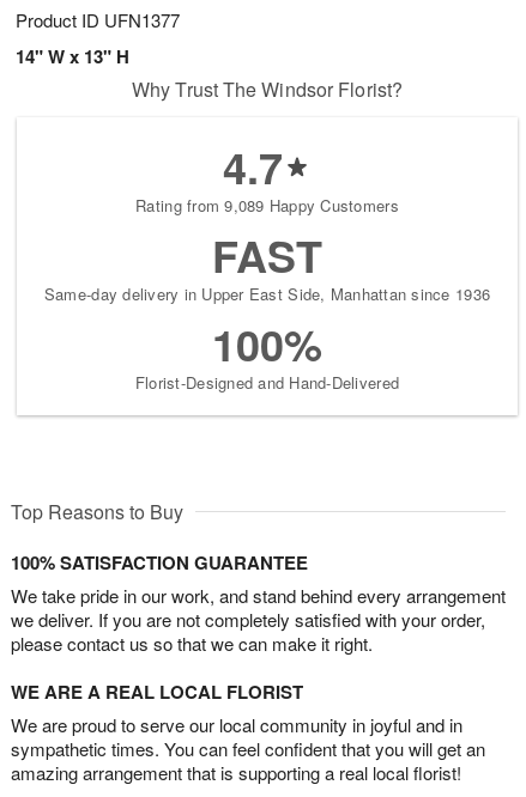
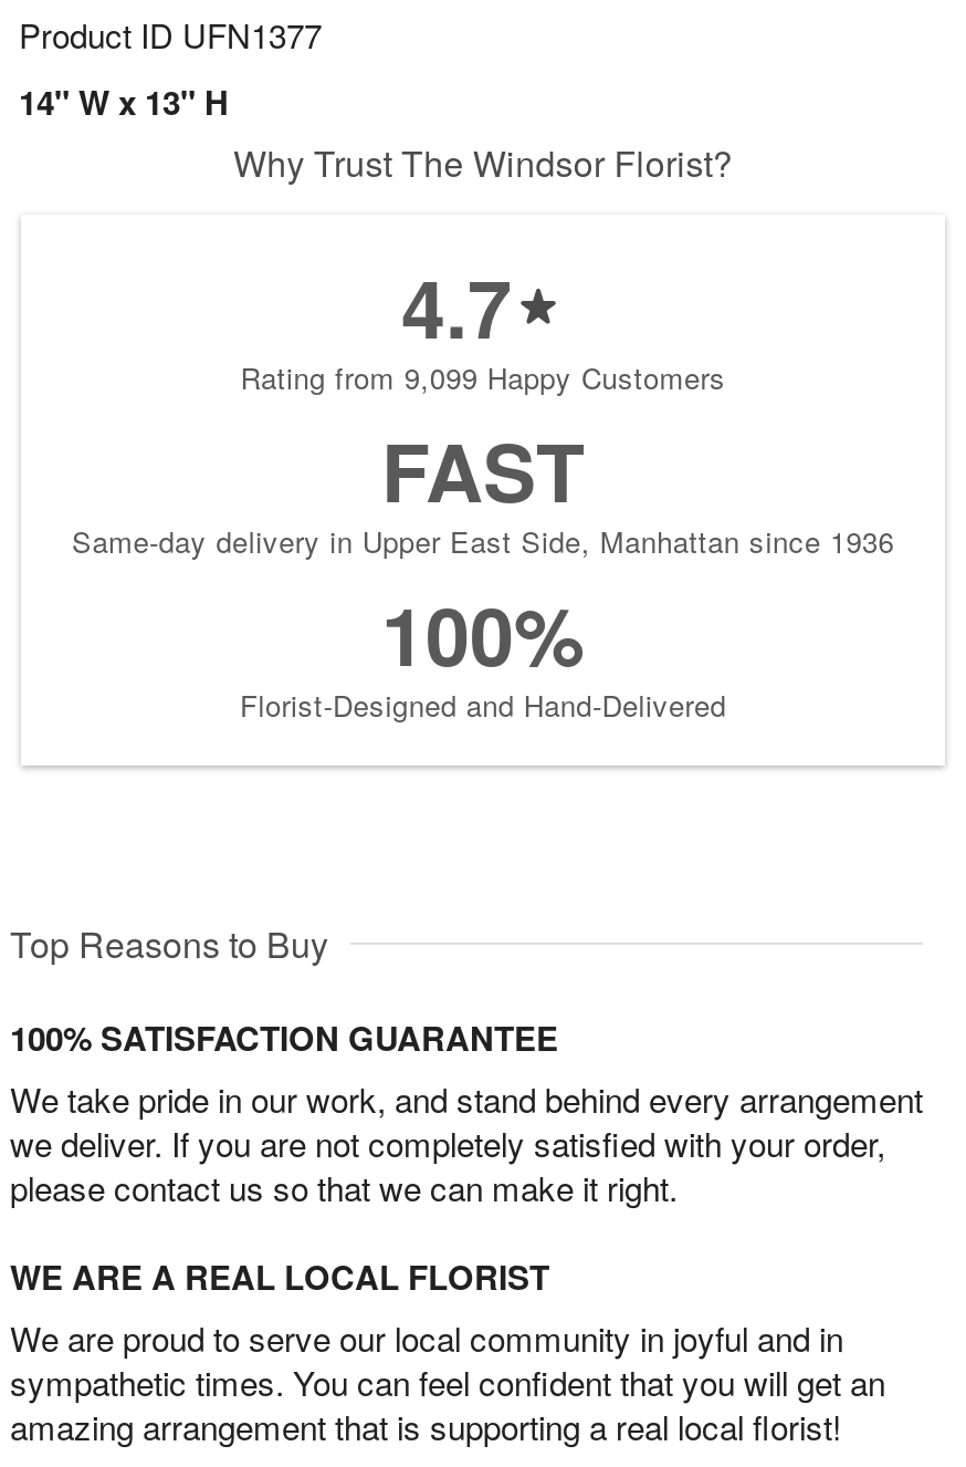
[136,194,399,217] Rating from 9,089 Happy Customers -> [240,357,726,399] Rating from 9,099 Happy Customers

